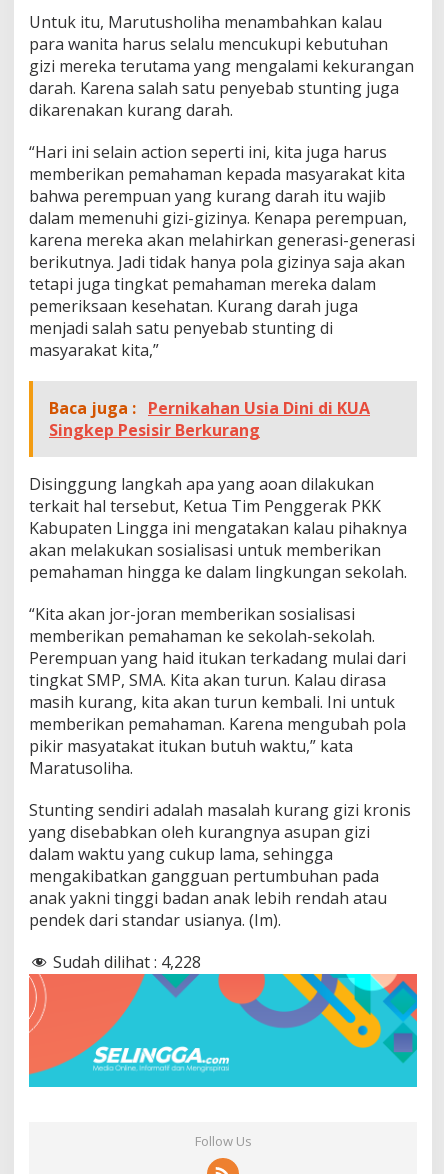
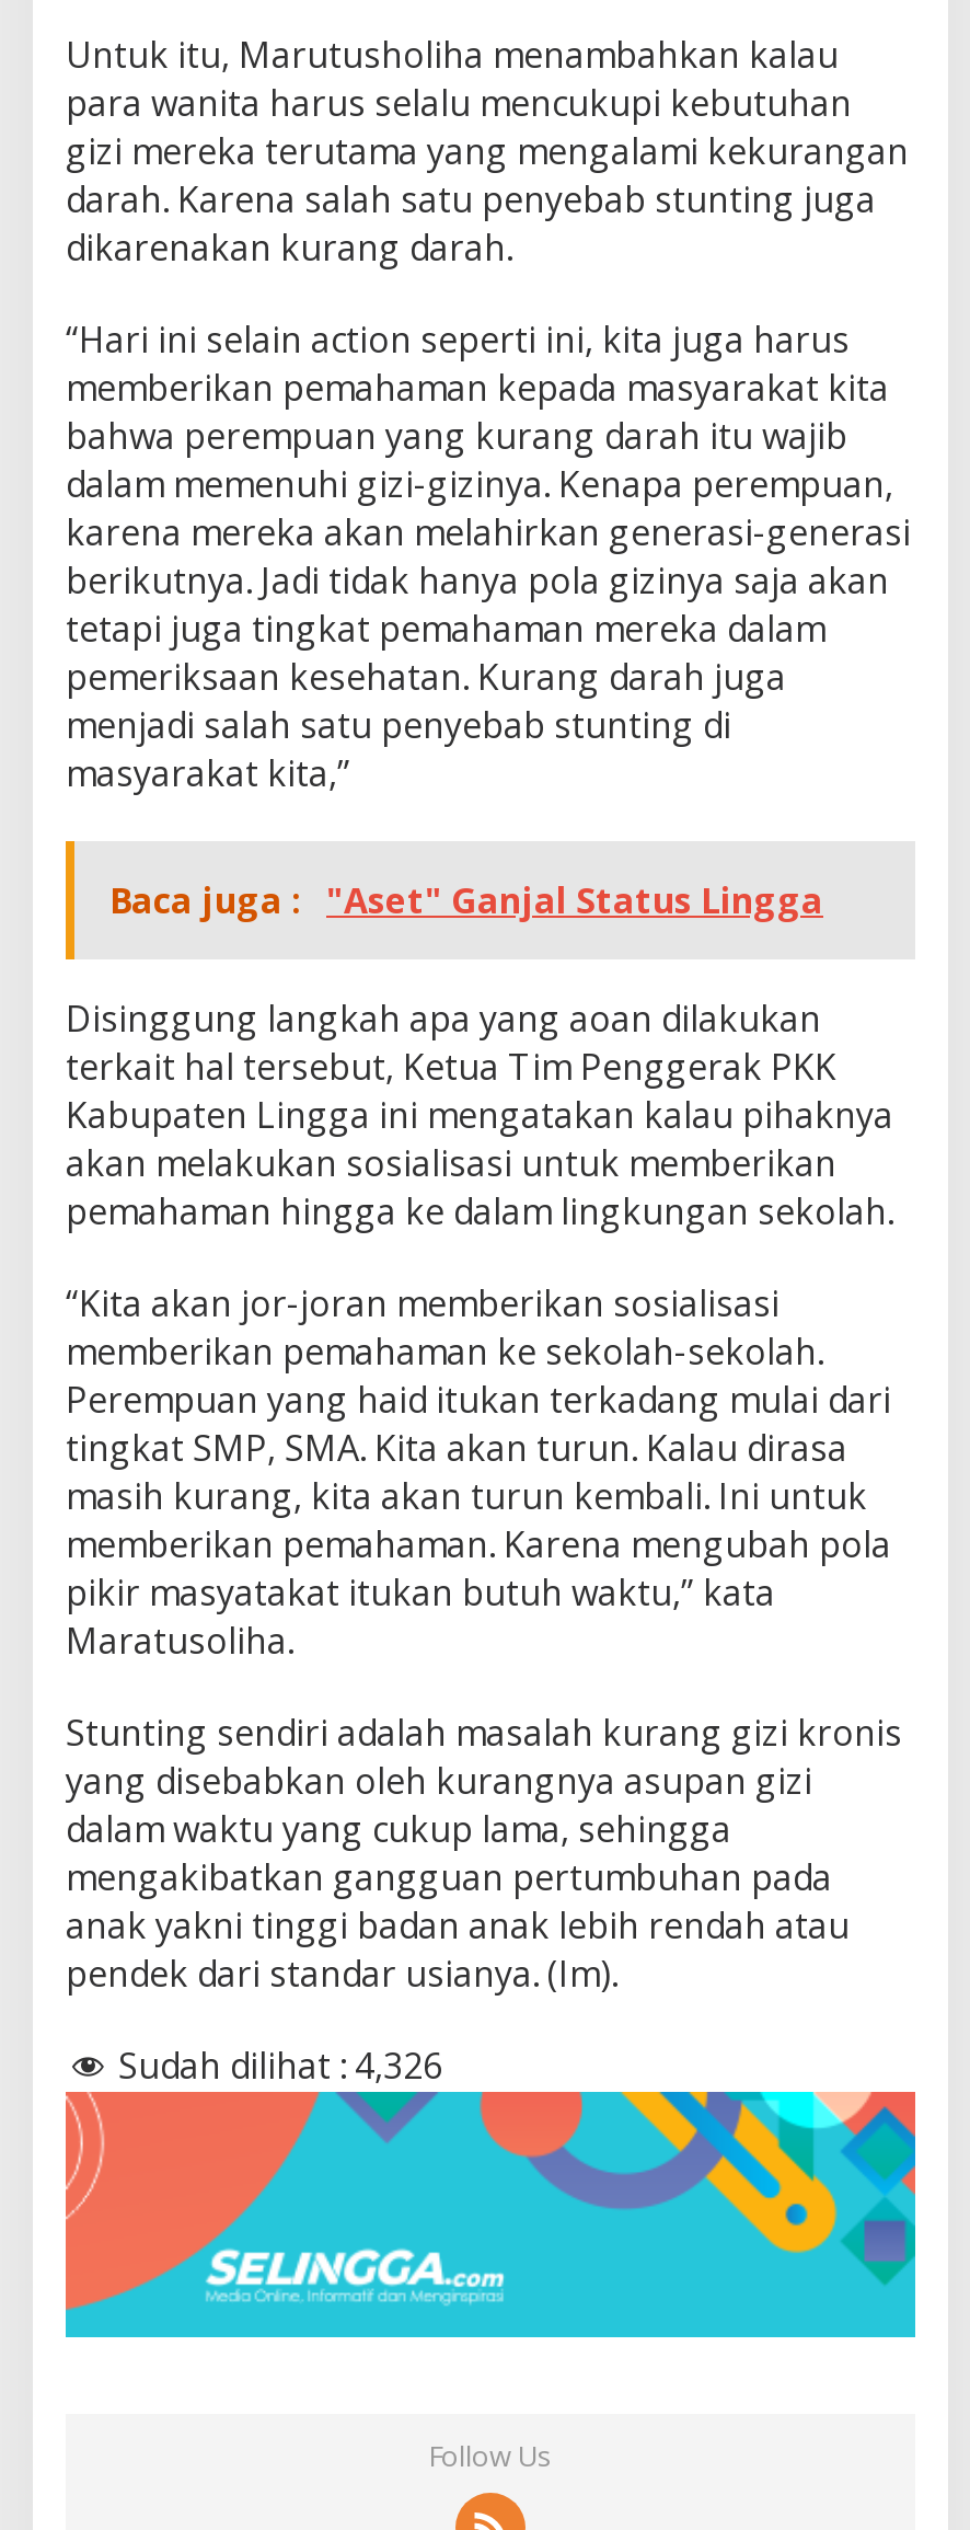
[49,397,370,441] Baca juga : Pernikahan Usia Dini di KUA | Singkep Pesisir Berkurang -> [109,877,823,925] Baca juga : "Aset" Ganjal Status Lingga
[53,951,201,973] Sudah dilihat : 4,228 -> [118,2042,442,2090] Sudah dilihat : 4,326

